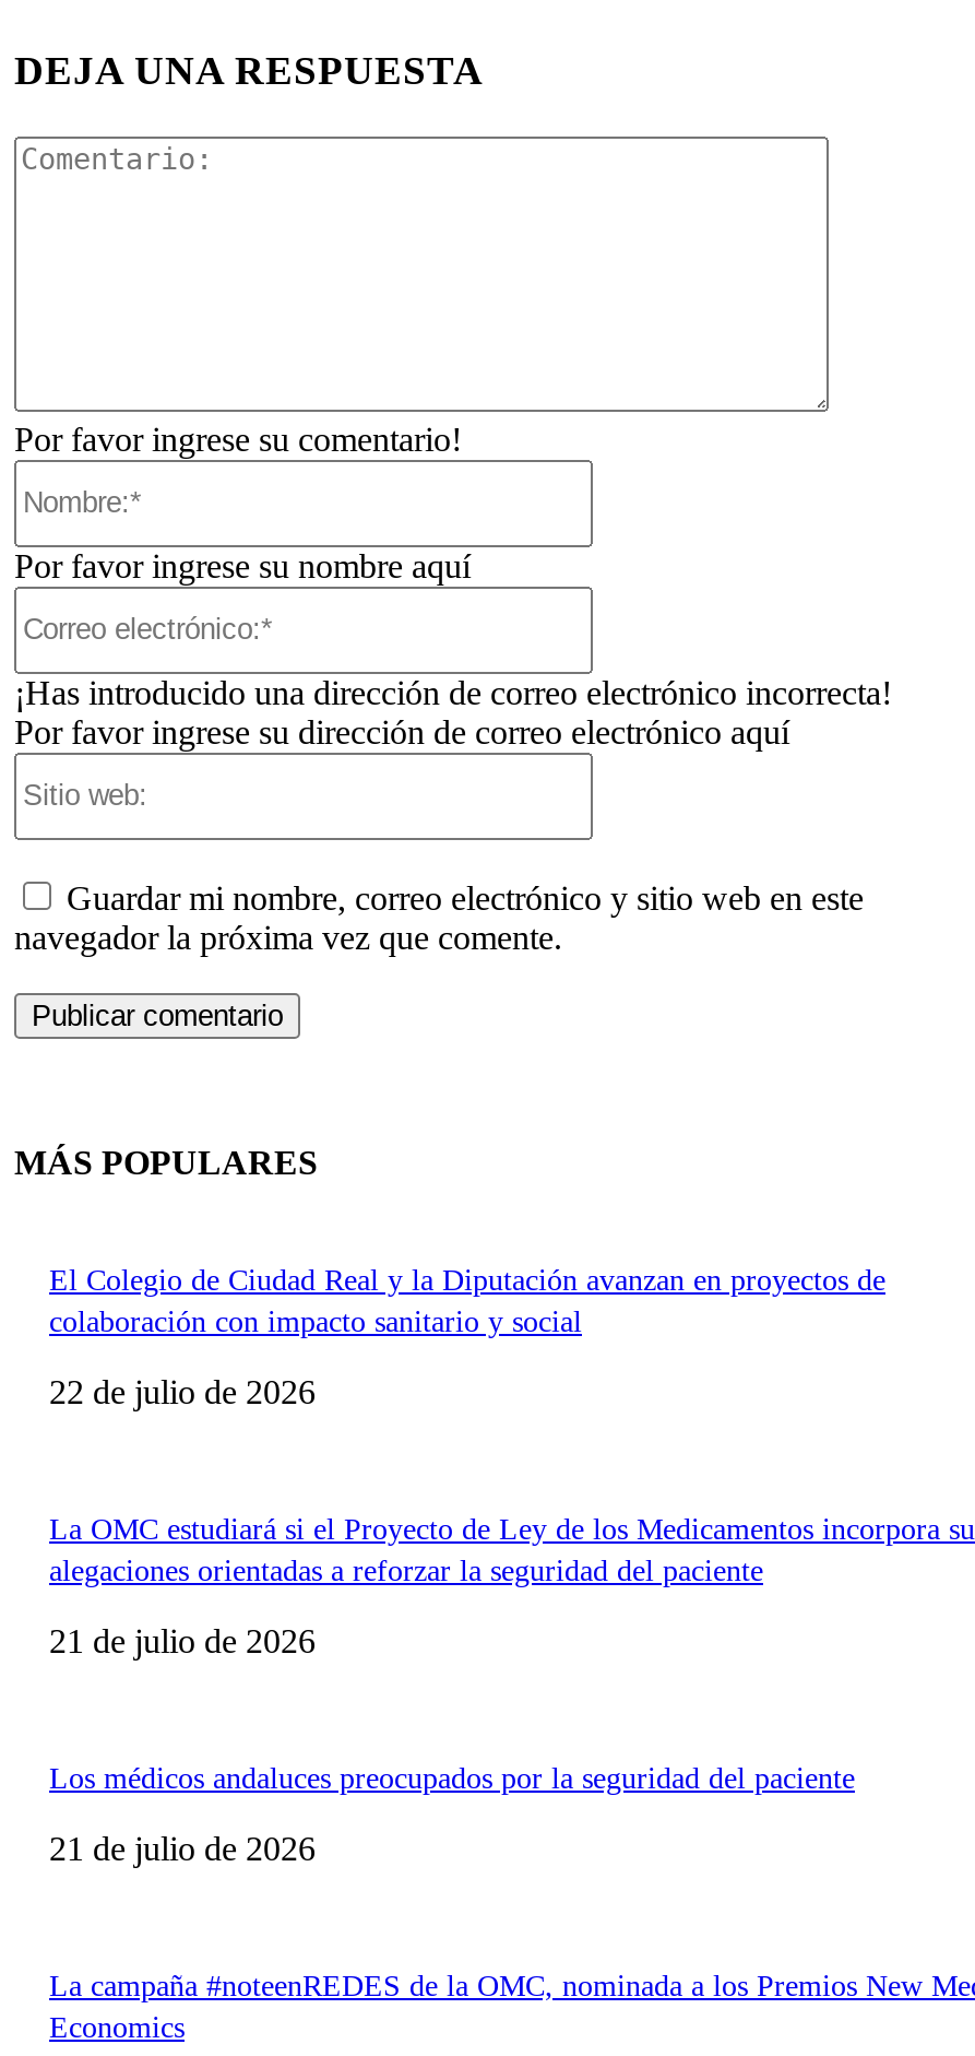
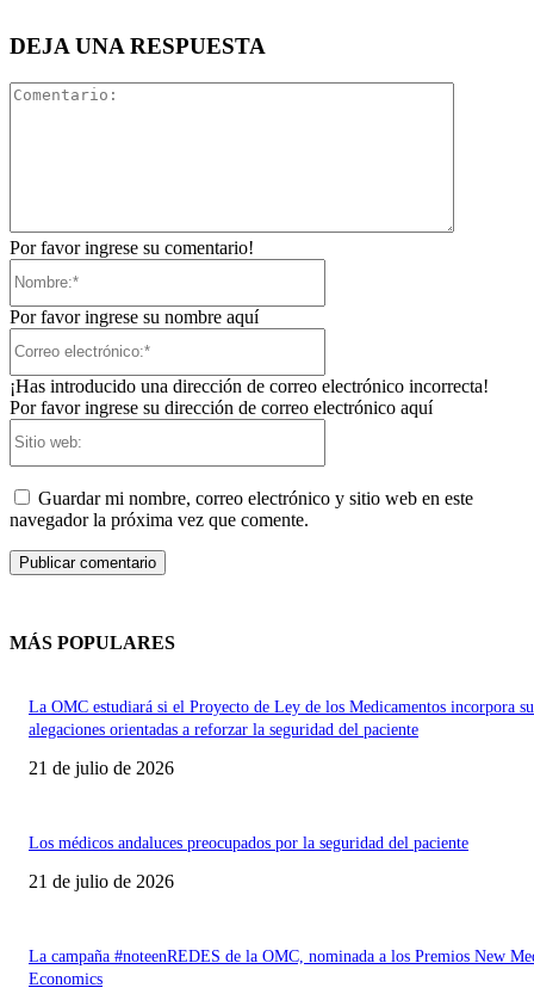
[49,1264,885,1410] El Colegio de Ciudad Real y la Diputación avanzan en proyectos de | colaboración con impacto sanitario y social | 22 de julio de 2026 -> none

